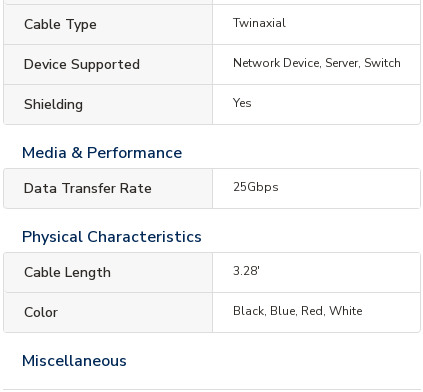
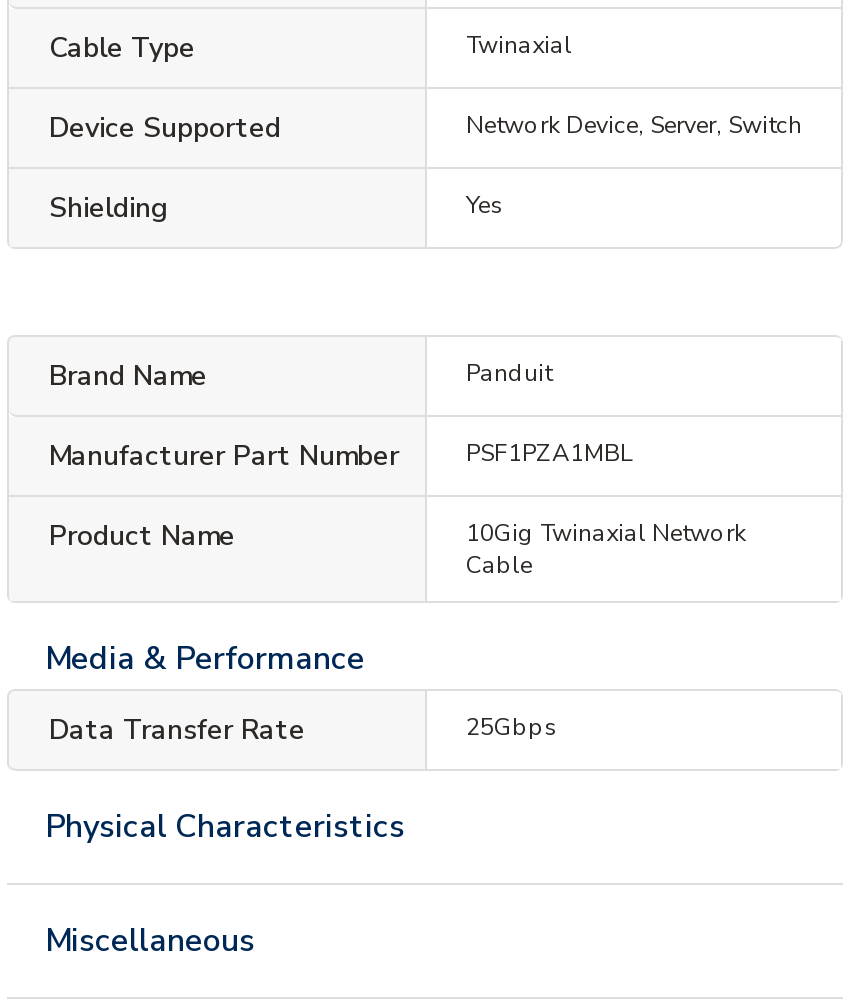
none -> [49,357,746,581] Brand Name | Panduit | Manufacturer Part Number | PSF1PZA1MBL | Product Name | 10Gig Twinaxial Network | Cable
moved [22,142,278,248] -> [45,637,558,849]: Media & Performance | Data Transfer Rate | 25Gbps | Physical Characteristics
[24,263,361,322] Cable Length | 3.28' | Color | Black, Blue, Red, White -> none

